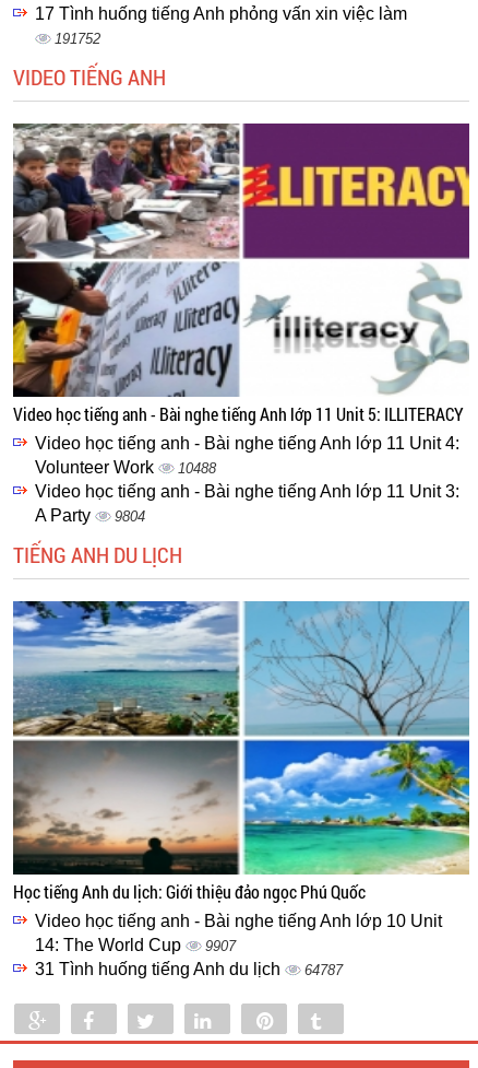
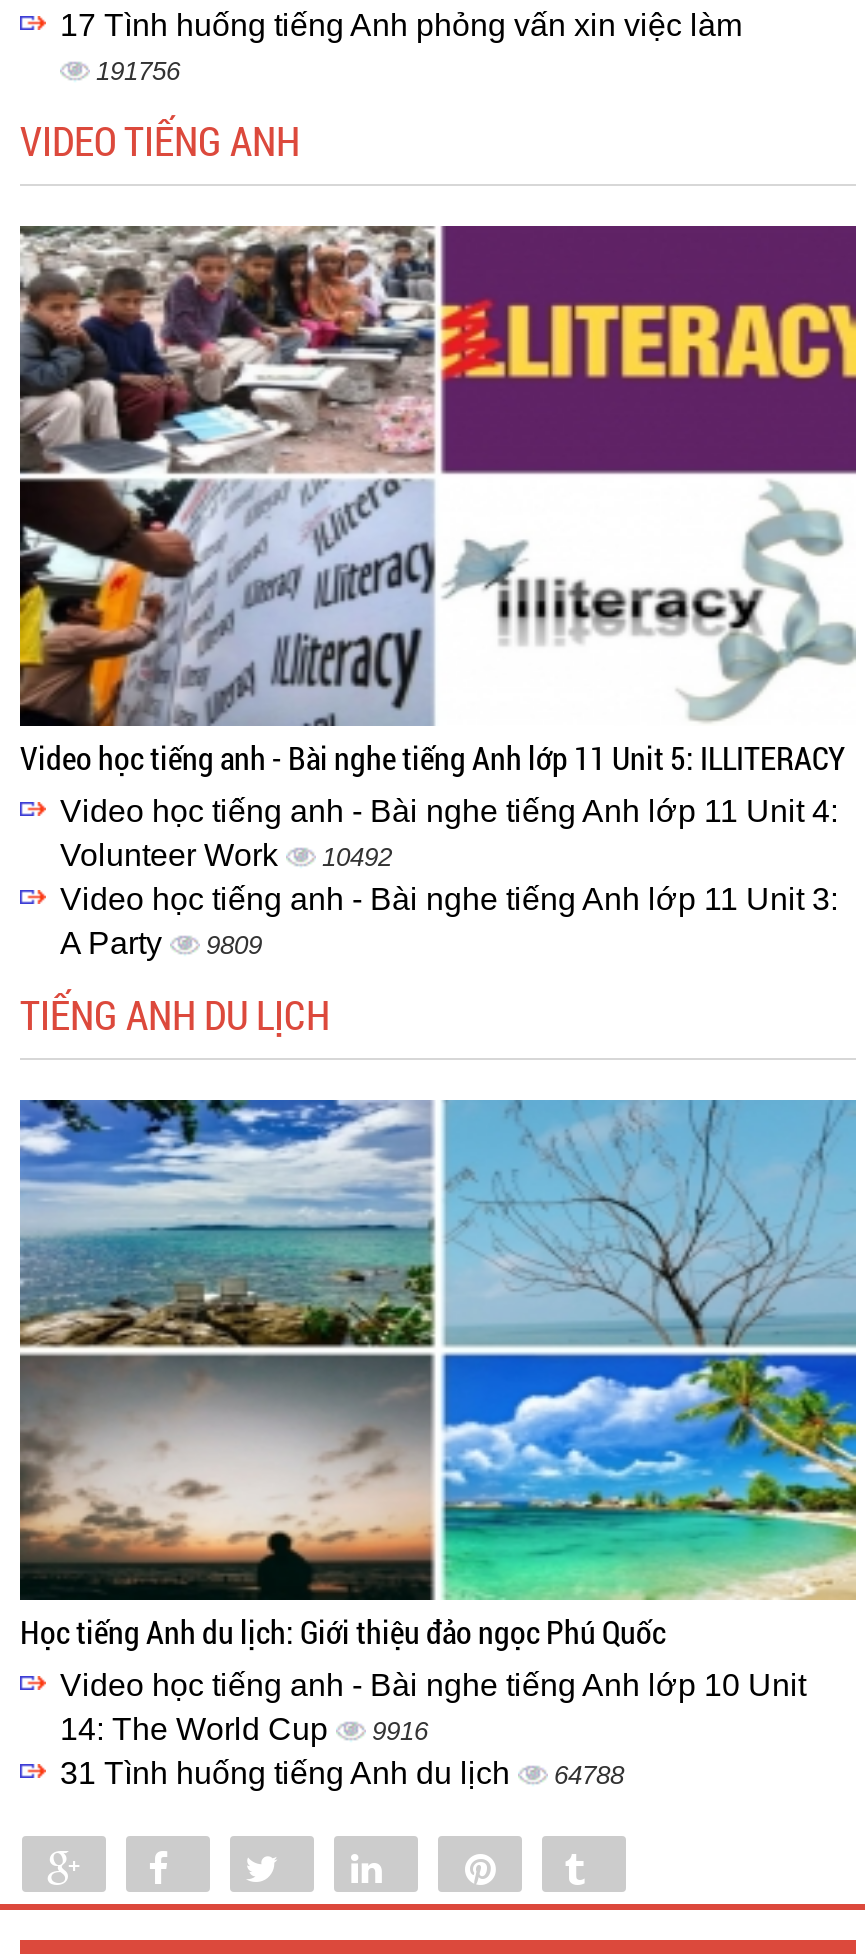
[55,30,100,47] 191752 -> [96,56,180,86] 191756
[35,458,216,476] Volunteer Work 10488 -> [60,838,392,872] Volunteer Work 10492
[35,506,145,524] A Party 9804 -> [60,926,262,960] A Party 9809
[35,936,236,954] 14: The World Cup 9907 -> [60,1712,428,1746] 14: The World Cup 9916
[35,960,343,978] 31 Tình huống tiếng Anh du lịch 64787 -> [60,1756,624,1790] 31 Tình huống tiếng Anh du lịch 64788

